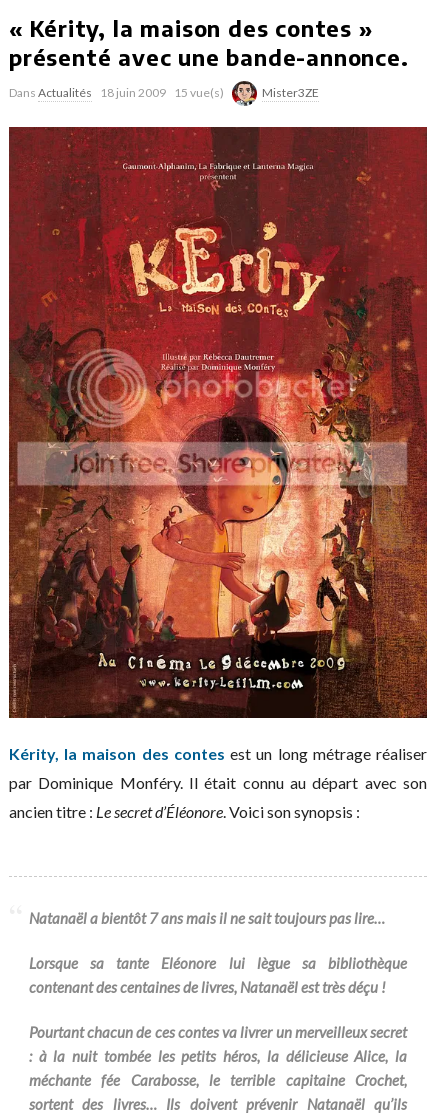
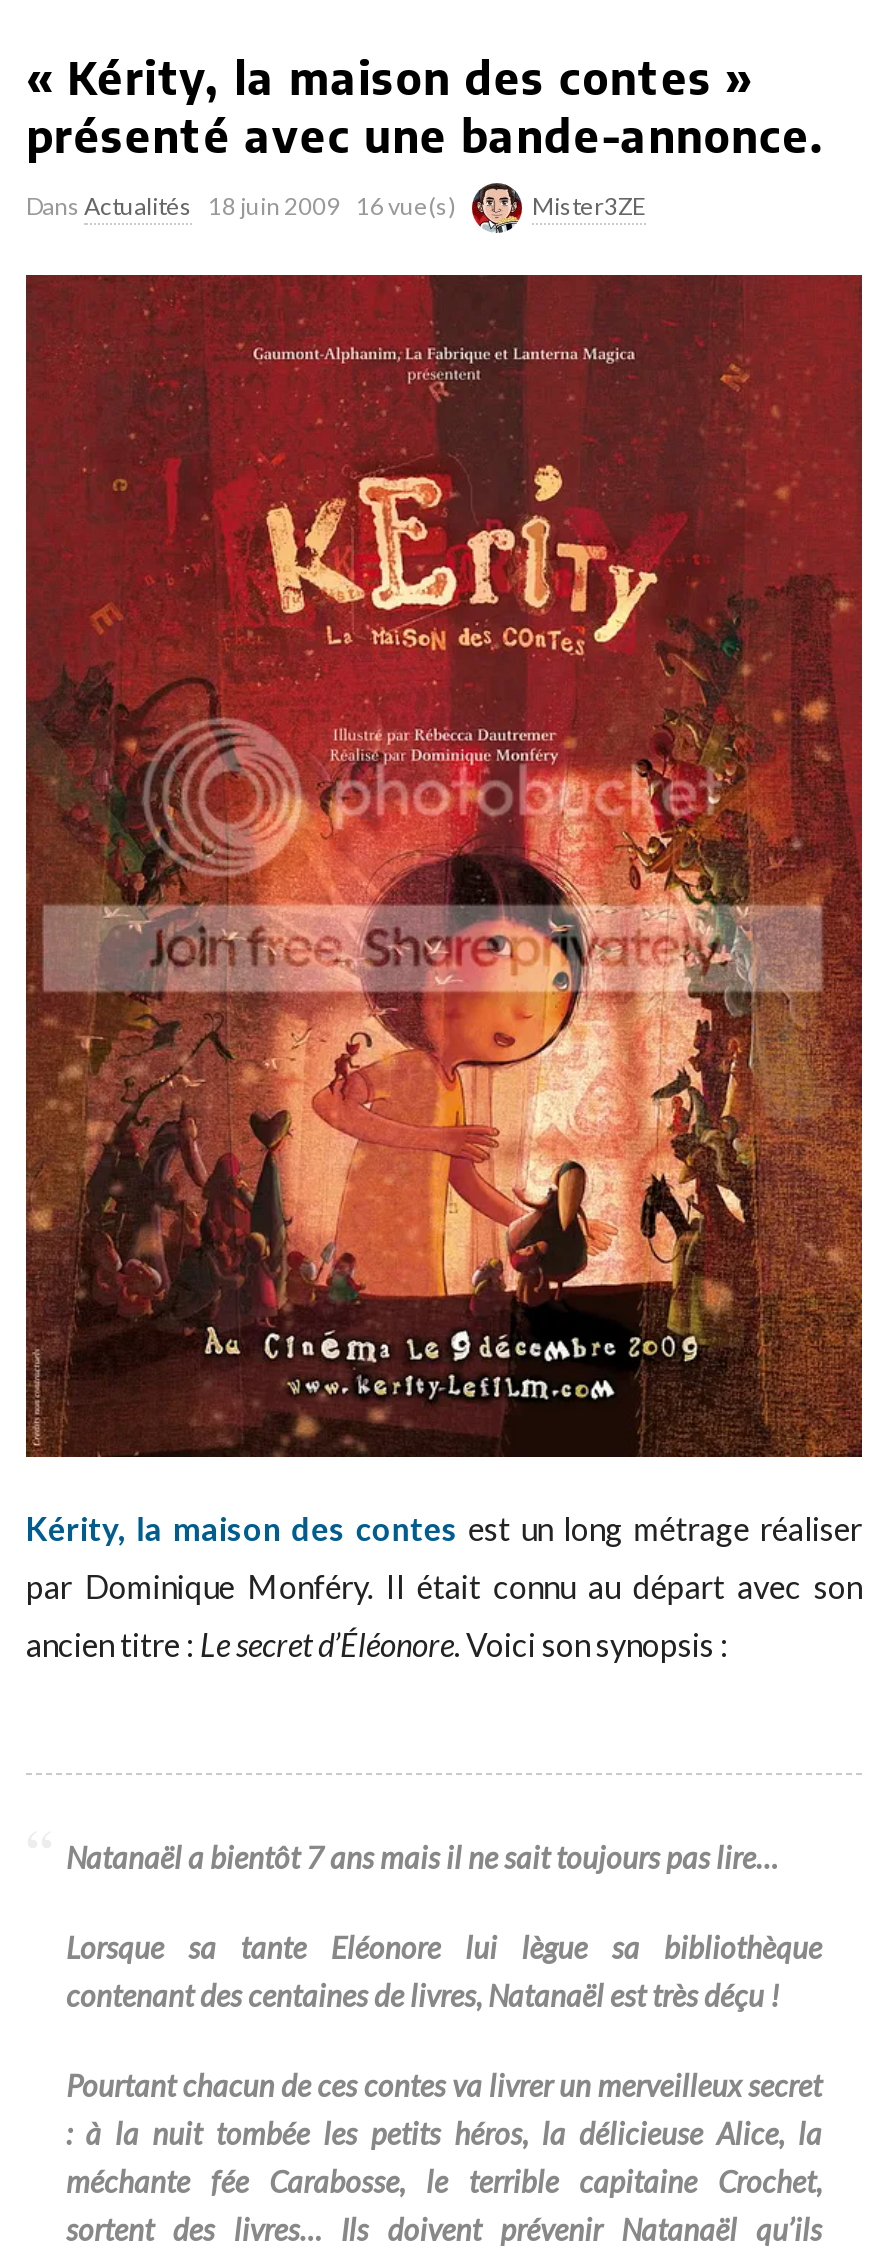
[9,85,224,100] Dans Actualités 18 juin 2009 15 vue(s) -> [26,191,456,221] Dans Actualités 18 juin 2009 16 vue(s)

